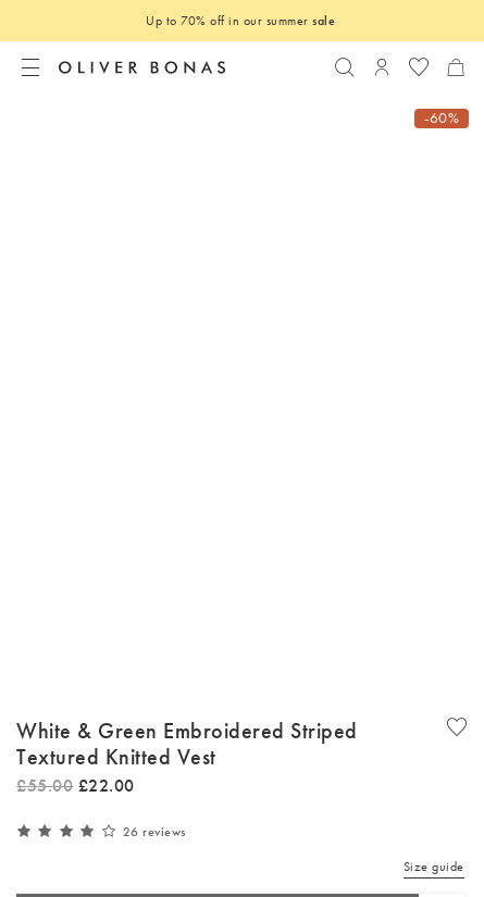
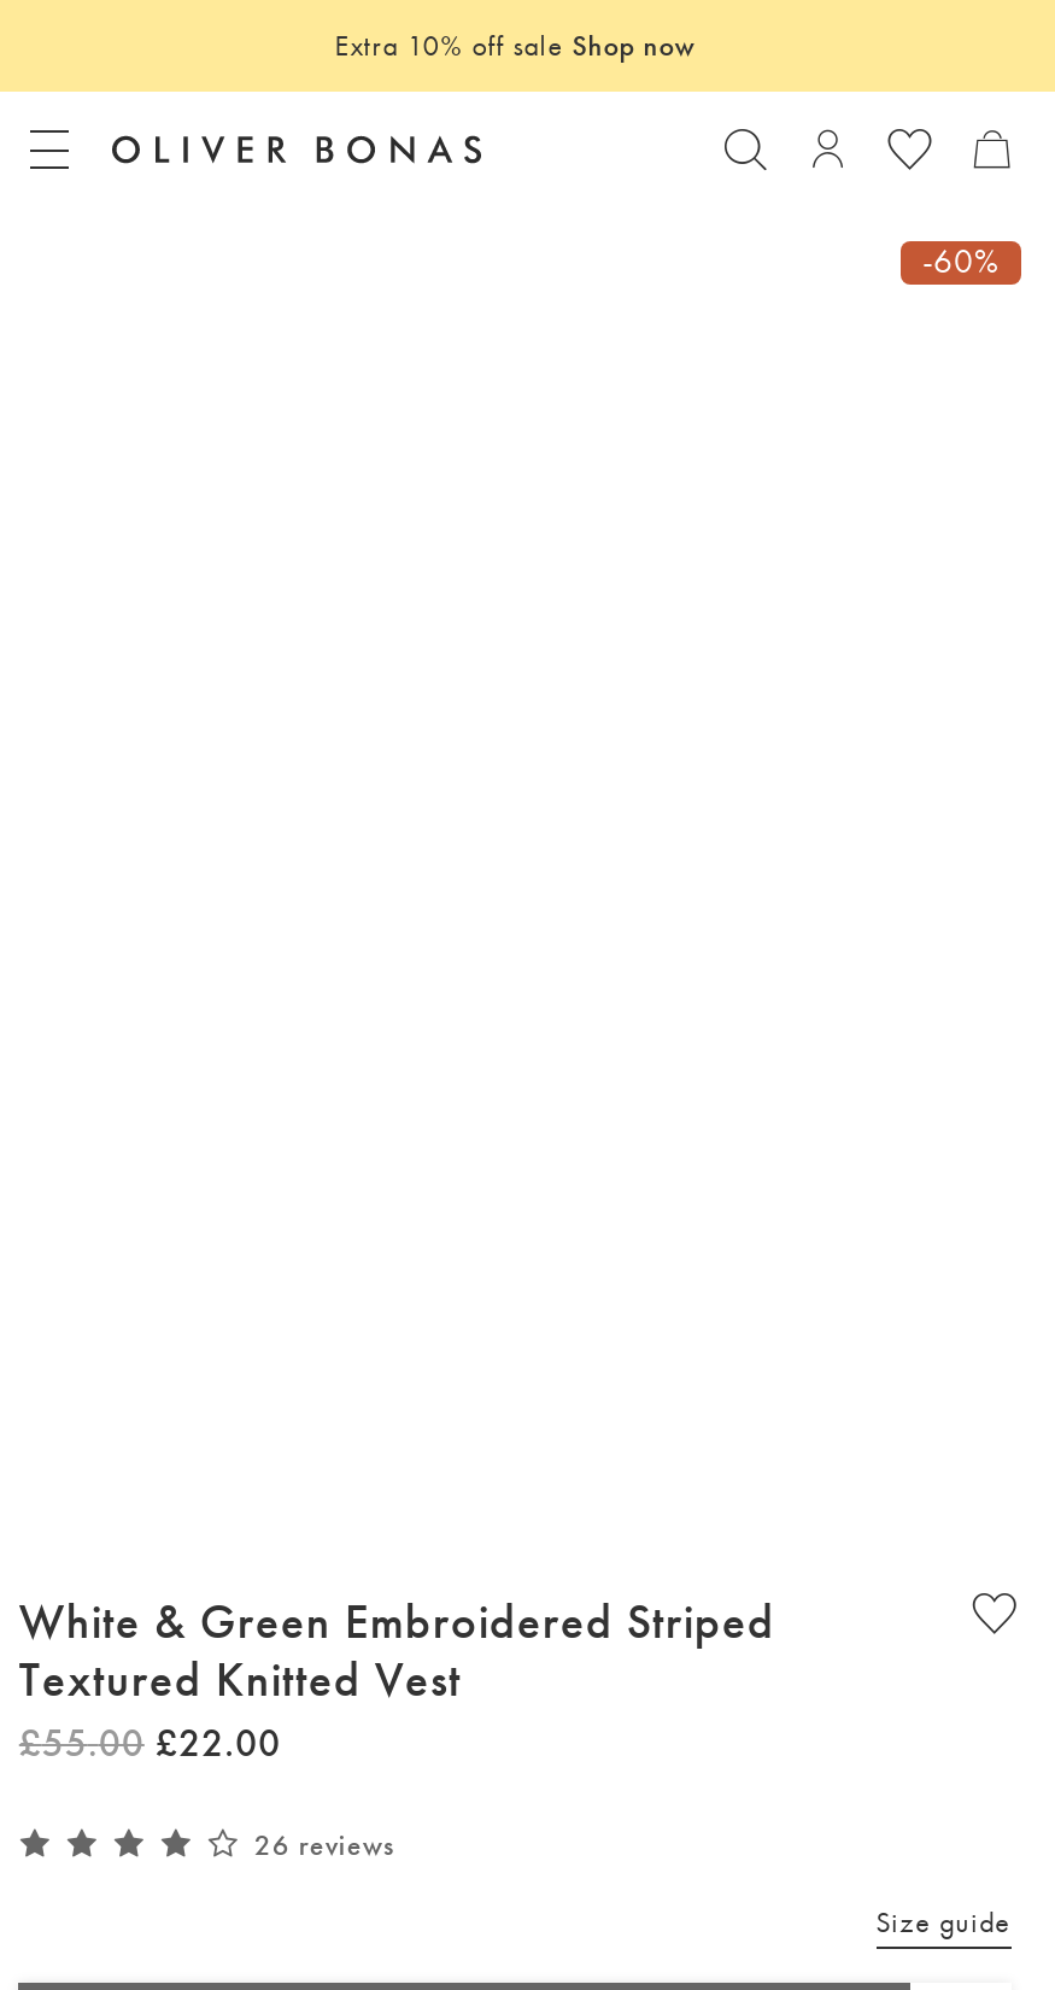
[146,12,335,29] Up to 70% off in our summer sale -> [334,26,695,64] Extra 10% off sale Shop now

